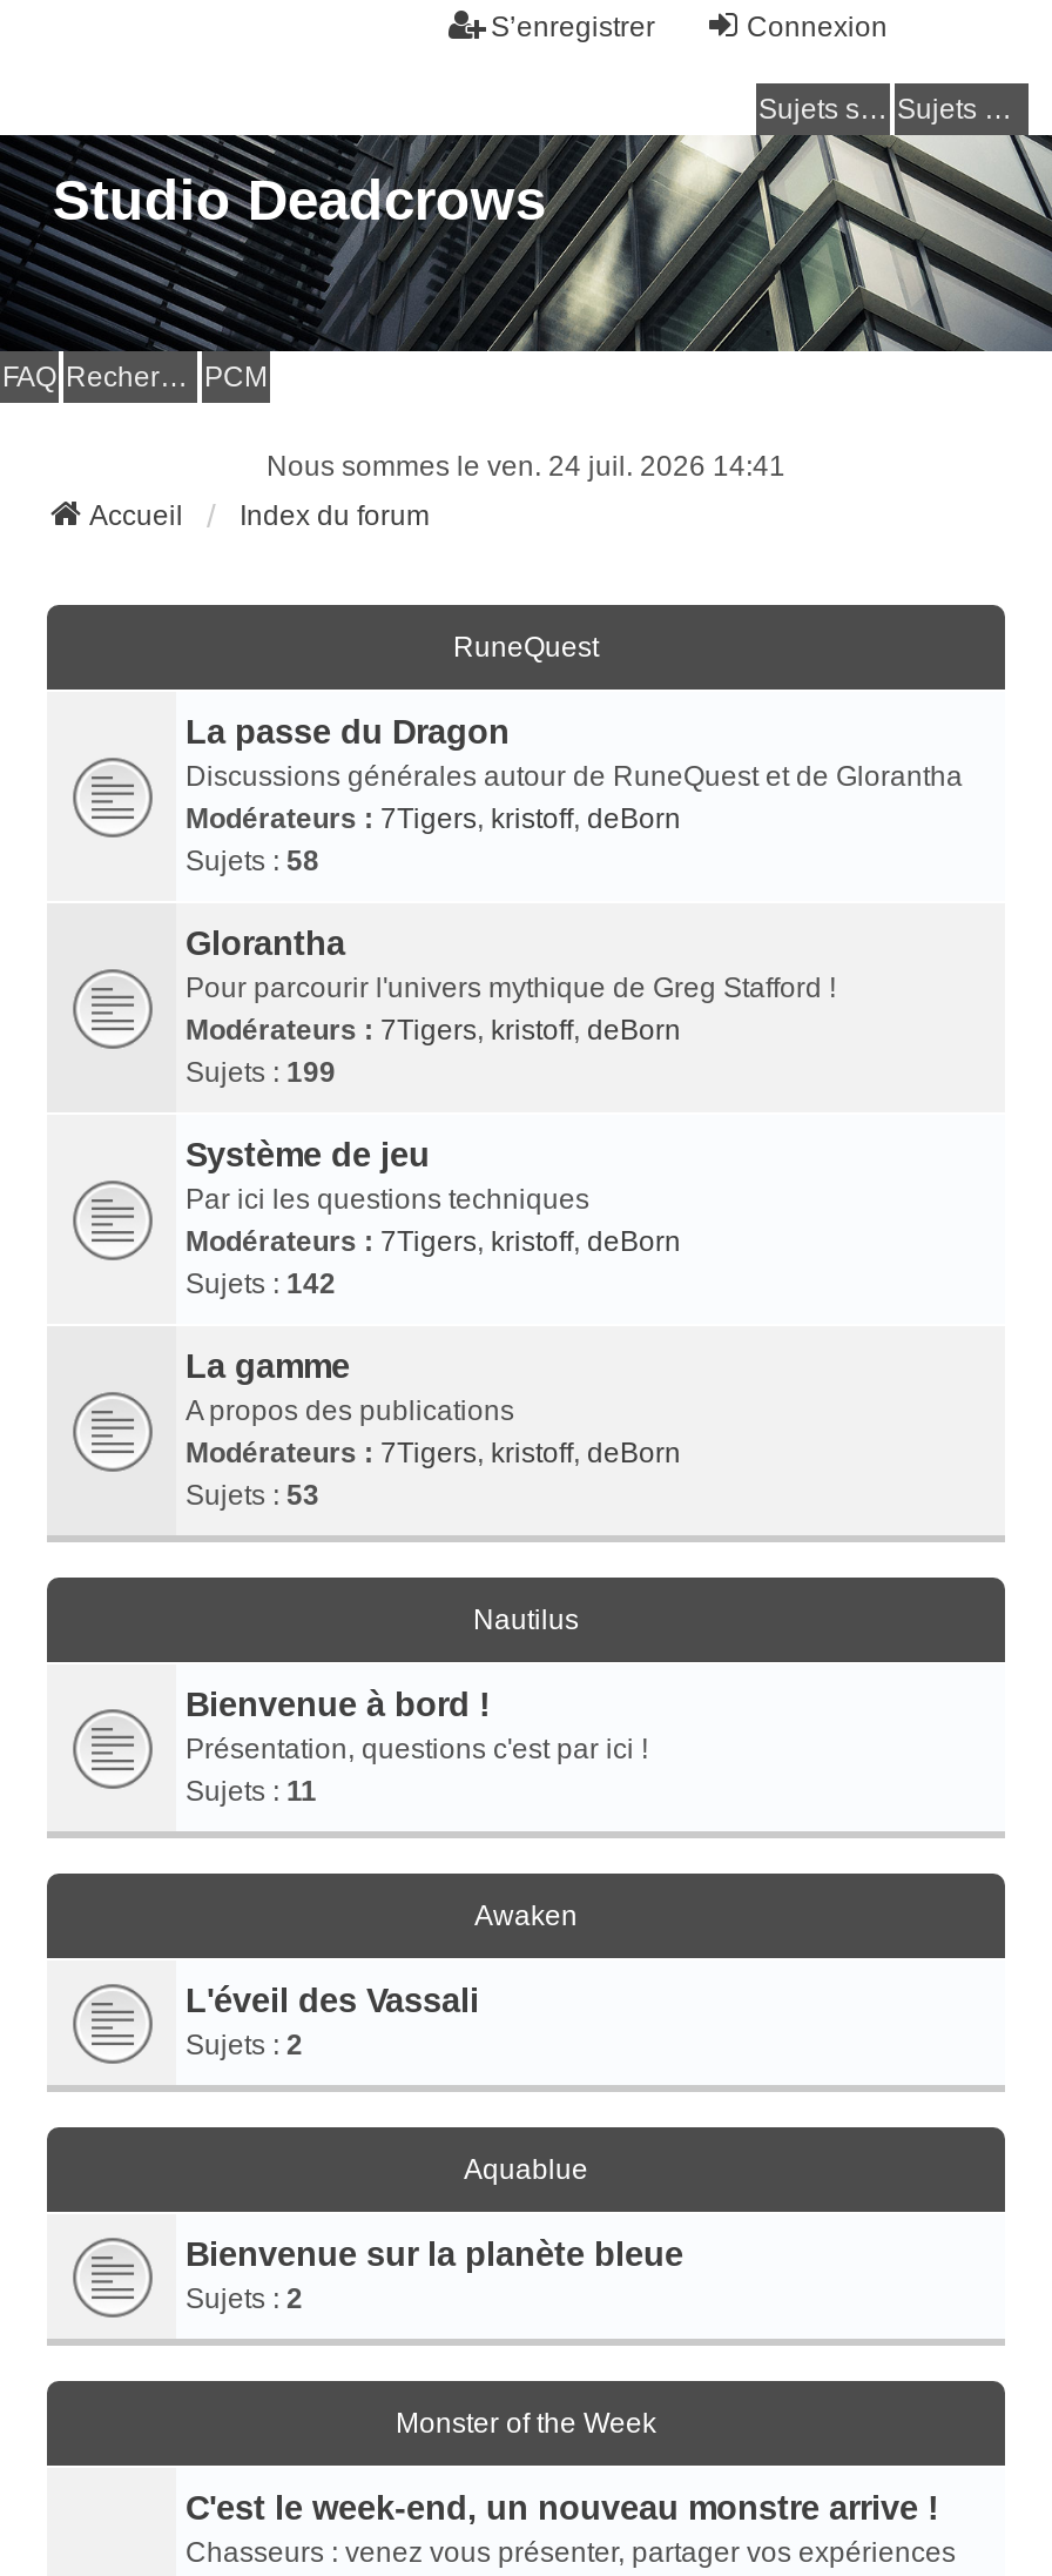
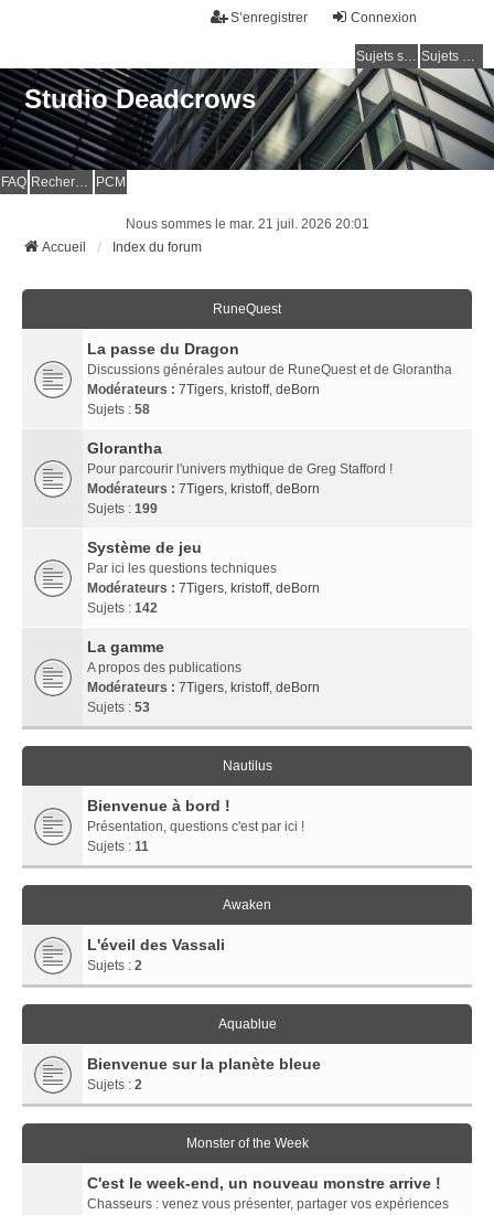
[267,450,785,483] Nous sommes le ven. 24 juil. 2026 14:41 -> [125,216,369,232] Nous sommes le mar. 21 juil. 2026 20:01

